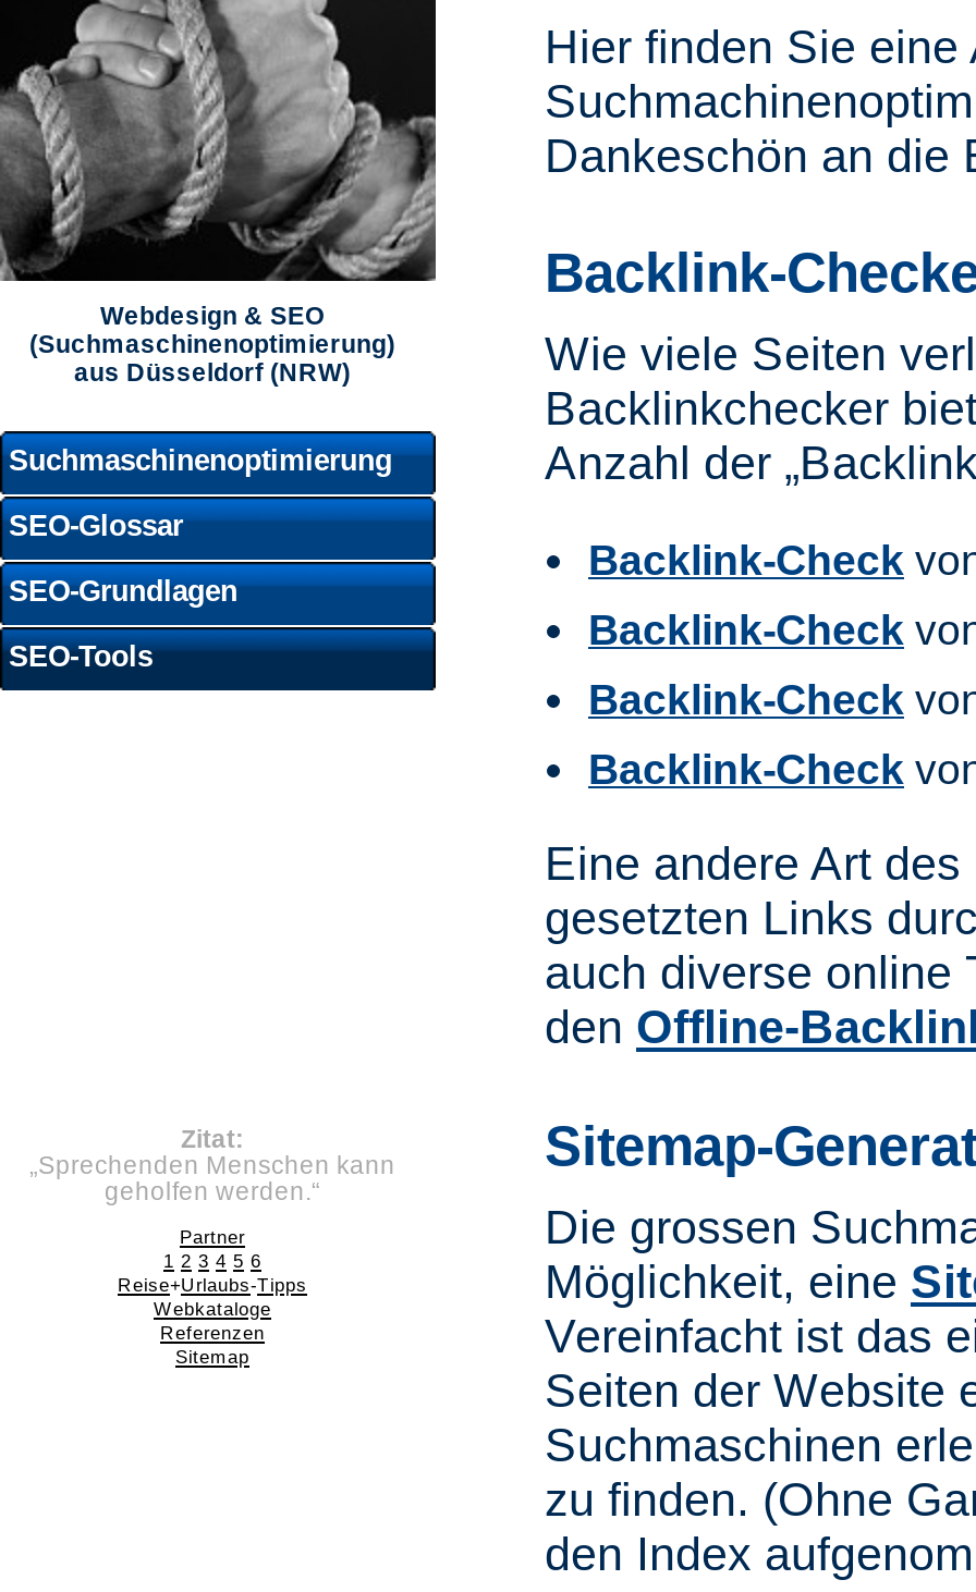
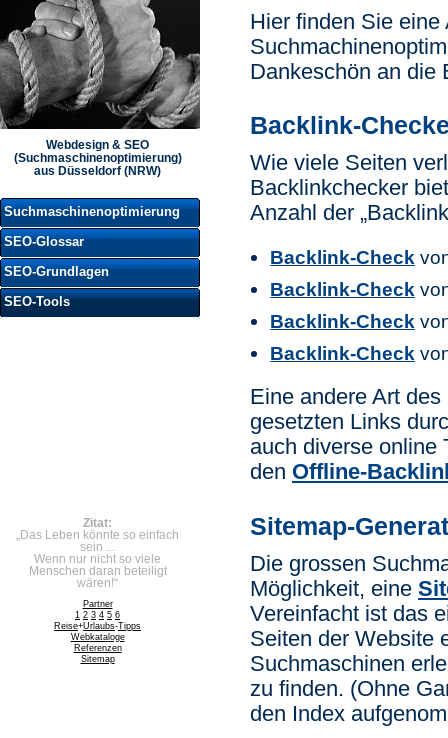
[29,1152,395,1204] „Sprechenden Menschen kann | geholfen werden.“ -> [16,529,179,589] „Das Leben könnte so einfach | sein ... | Wenn nur nicht so viele | Menschen daran beteiligt | wären!“
moved [118,1226,307,1368] -> [54,599,141,664]: Partner | 1 2 3 4 5 6 | Reise+Urlaubs-Tipps | Webkataloge | Referenzen | Sitemap

